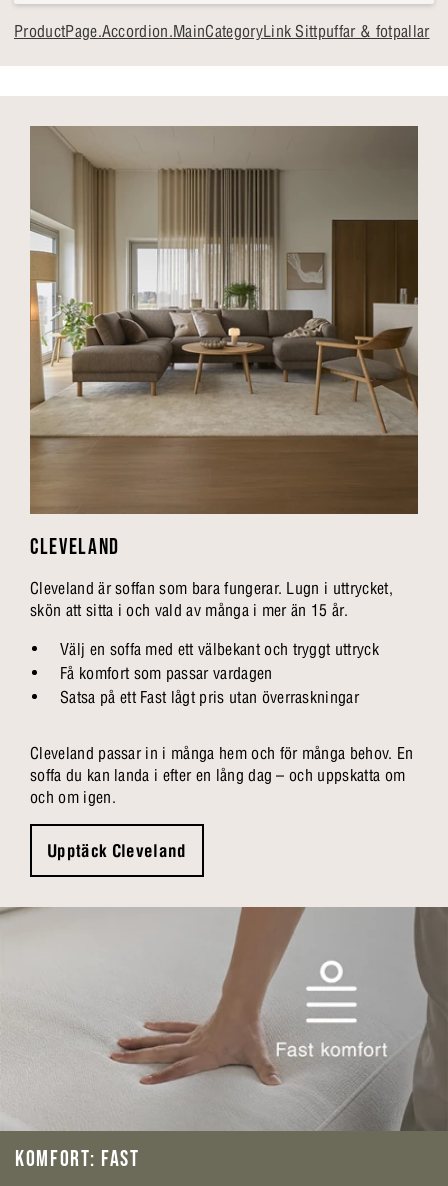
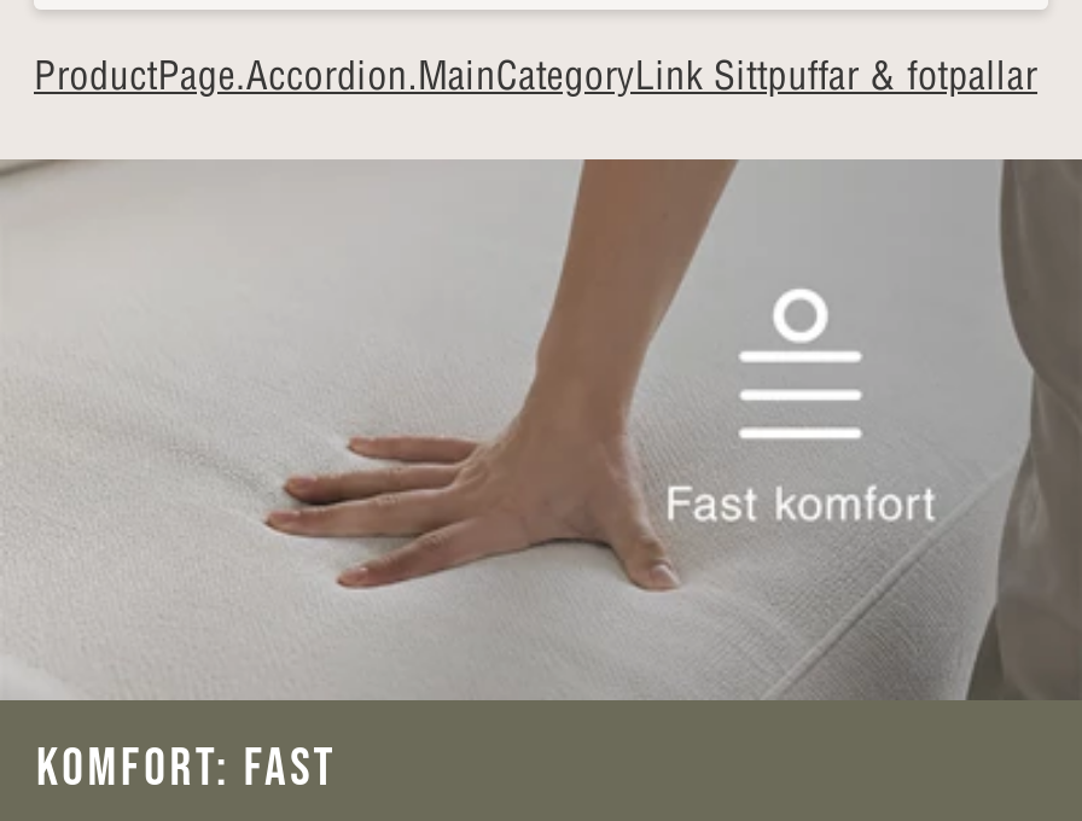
[29,125,420,861] [image] | CLEVELAND | Cleveland är soffan som bara fungerar. Lugn i uttrycket, | skön att sitta i och vald av många i mer än 15 år. | Välj en soffa med ett välbekant och tryggt uttryck | Få komfort som passar vardagen | Satsa på ett Fast lågt pris utan överraskningar | Cleveland passar in i många hem och för många behov. En | soffa du kan landa i efter en lång dag – och uppskatta om | och om igen. | Upptäck Cleveland -> none

